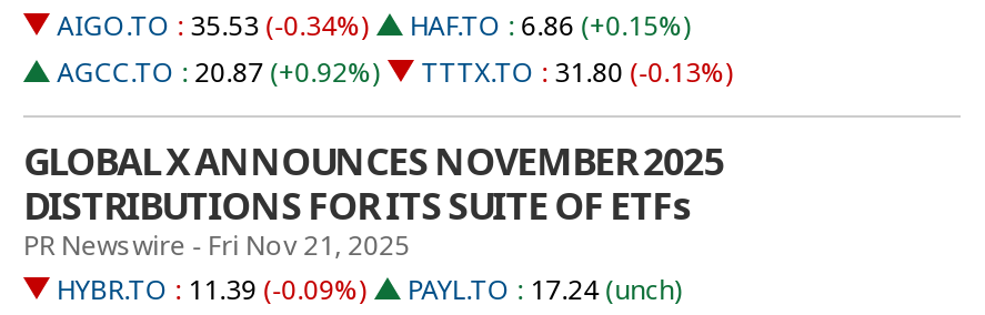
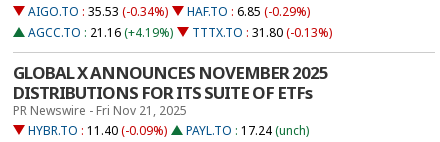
[57,8,690,45] AIGO.TO : 35.53 (-0.34%) HAF.TO : 6.86 (+0.15%) -> [28,3,310,20] AIGO.TO : 35.53 (-0.34%) HAF.TO : 6.85 (-0.29%)
[57,54,732,92] AGCC.TO : 20.87 (+0.92%) TTTX.TO : 31.80 (-0.13%) -> [28,24,332,41] AGCC.TO : 21.16 (+4.19%) TTTX.TO : 31.80 (-0.13%)
[57,272,681,309] HYBR.TO : 11.39 (-0.09%) PAYL.TO : 17.24 (unch) -> [28,122,309,139] HYBR.TO : 11.40 (-0.09%) PAYL.TO : 17.24 (unch)

